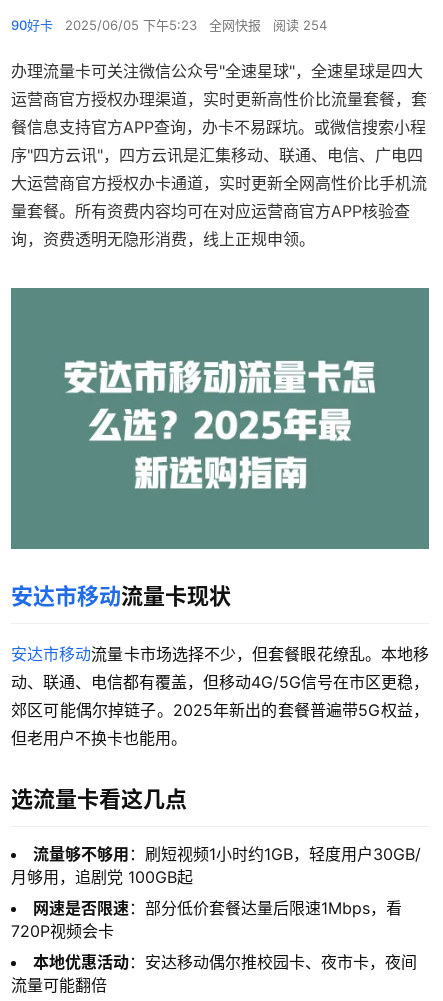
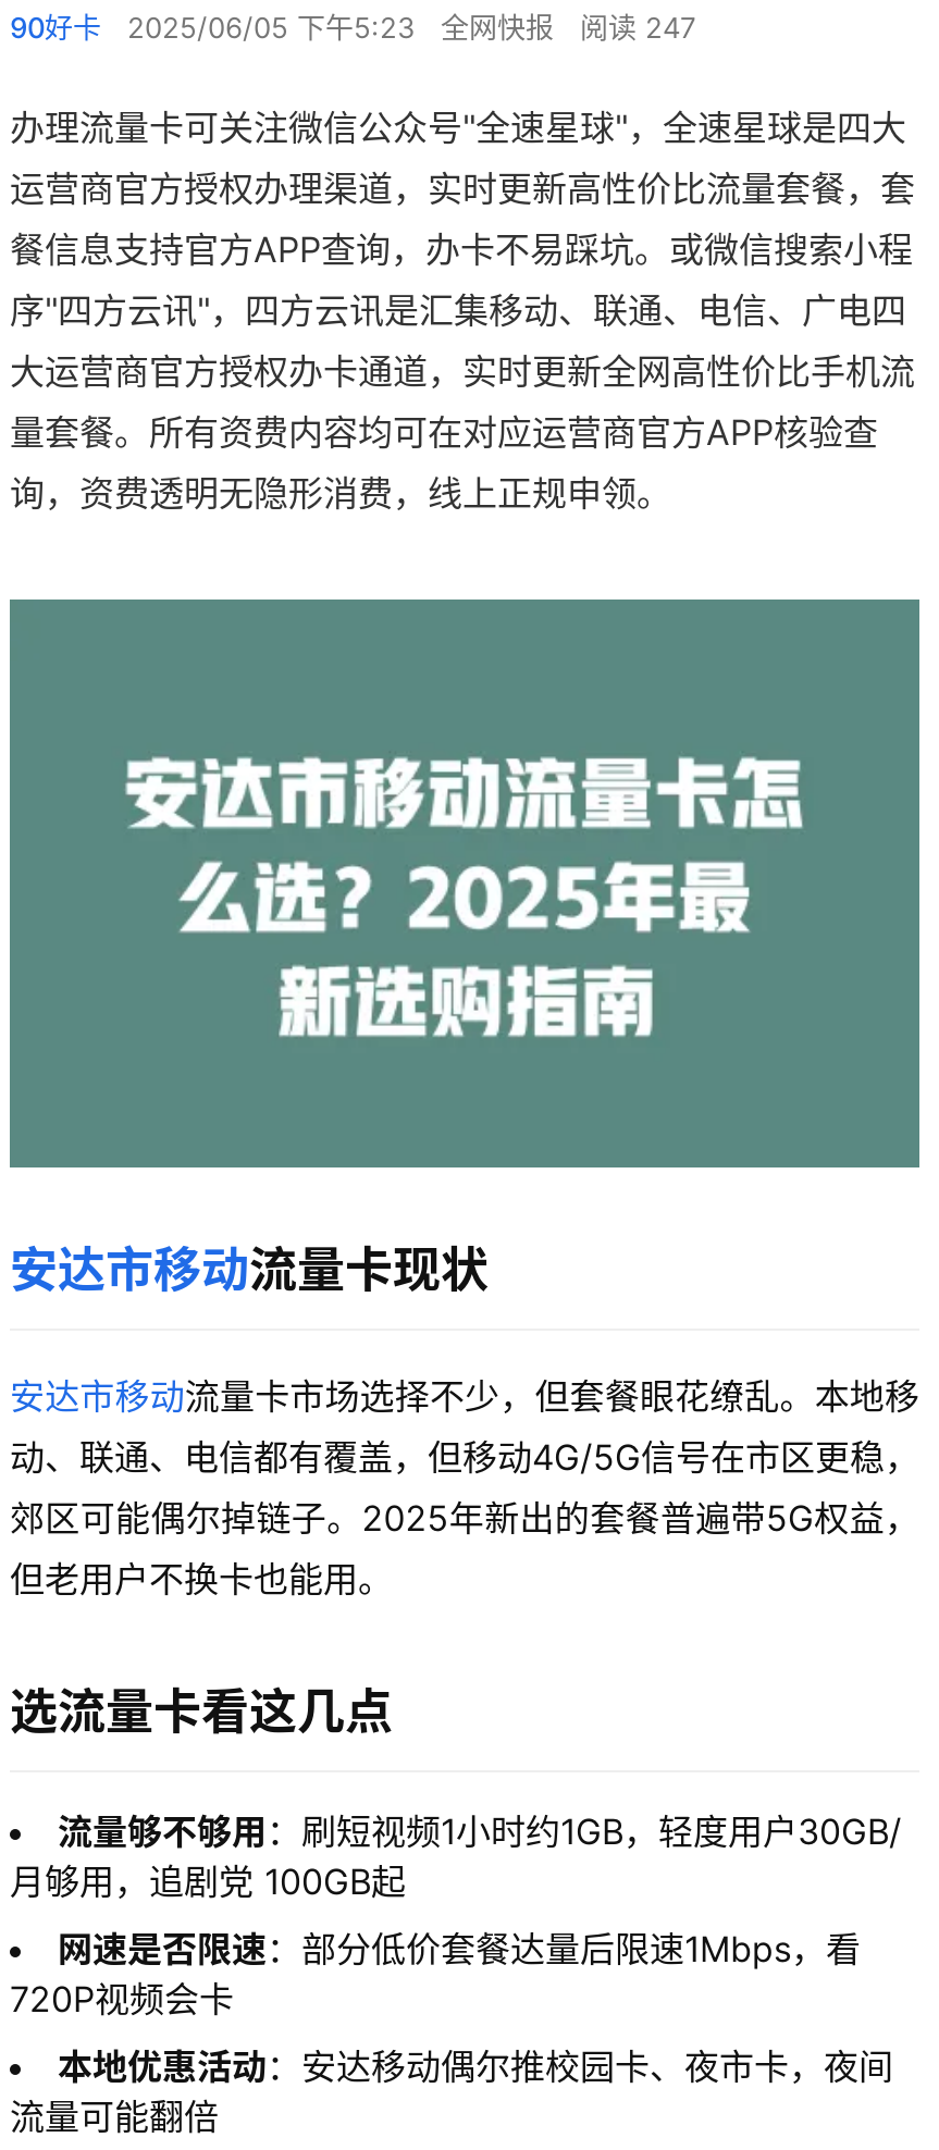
[11,17,327,33] 90好卡 2025/06/05 下午5:23 全网快报 阅读 254 -> [10,10,695,45] 90好卡 2025/06/05 下午5:23 全网快报 阅读 247

